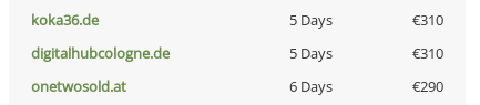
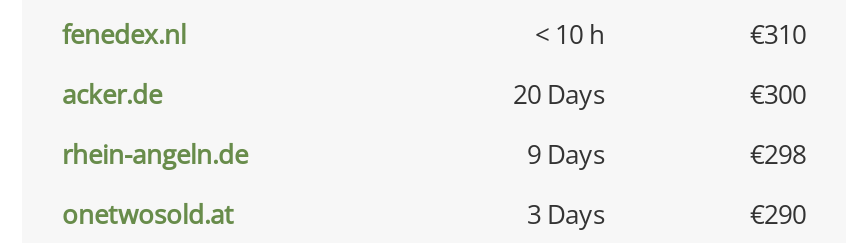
[31,10,332,30] koka36.de | 5 Days -> [62,16,605,52] fenedex.nl | < 10 h
[31,43,443,63] digitalhubcologne.de | 5 Days | €310 -> [62,76,806,172] acker.de | 20 Days | €300 | rhein-angeln.de | 9 Days | €298
[289,76,332,96] 6 Days -> [527,196,605,232] 3 Days

